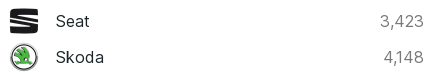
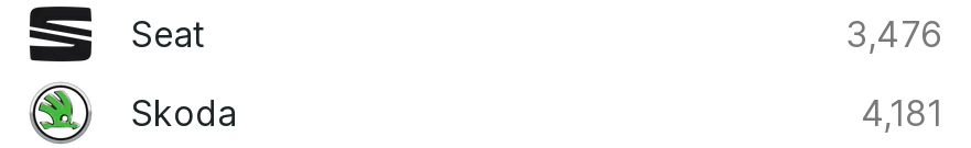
[380,10,424,30] 3,423 -> [845,11,942,55] 3,476
[383,46,424,66] 4,148 -> [861,90,942,134] 4,181

